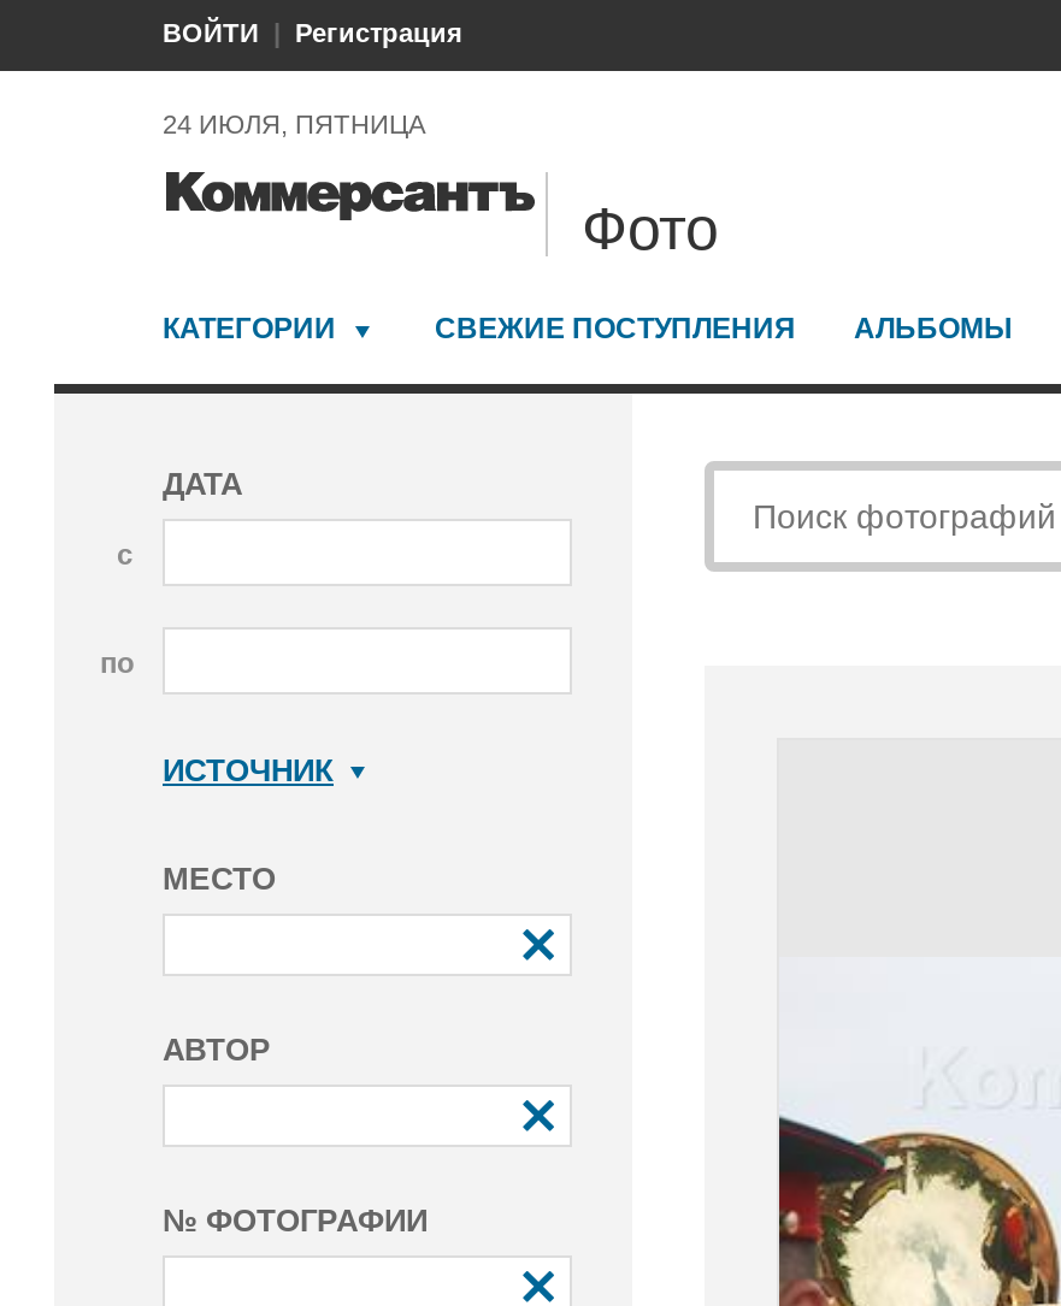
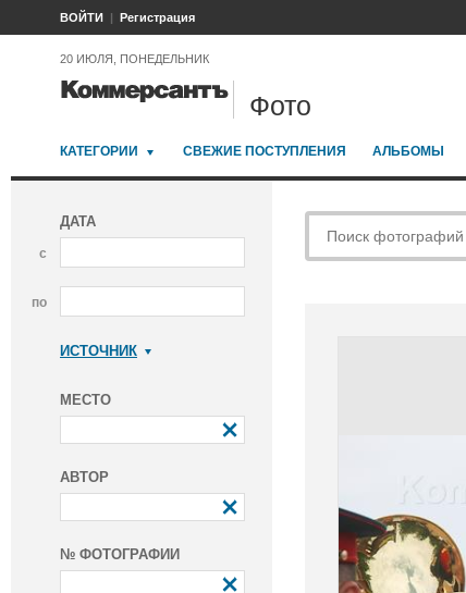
[163,110,425,138] 24 ИЮЛЯ, ПЯТНИЦА -> [60,52,209,65] 20 ИЮЛЯ, ПОНЕДЕЛЬНИК

